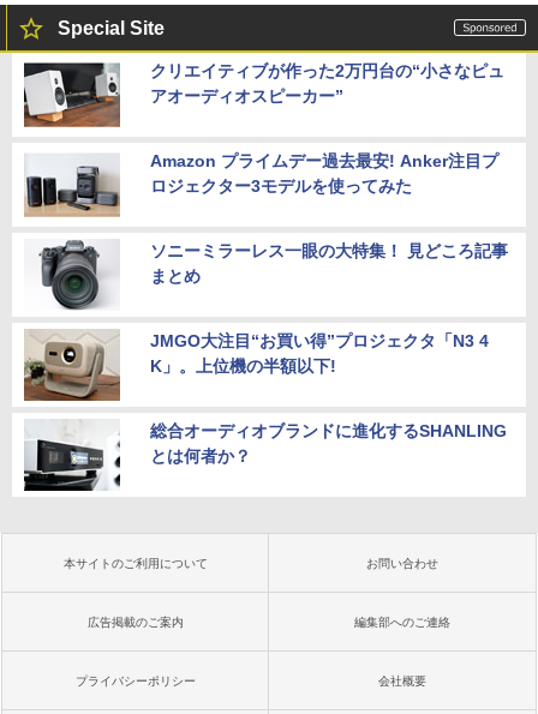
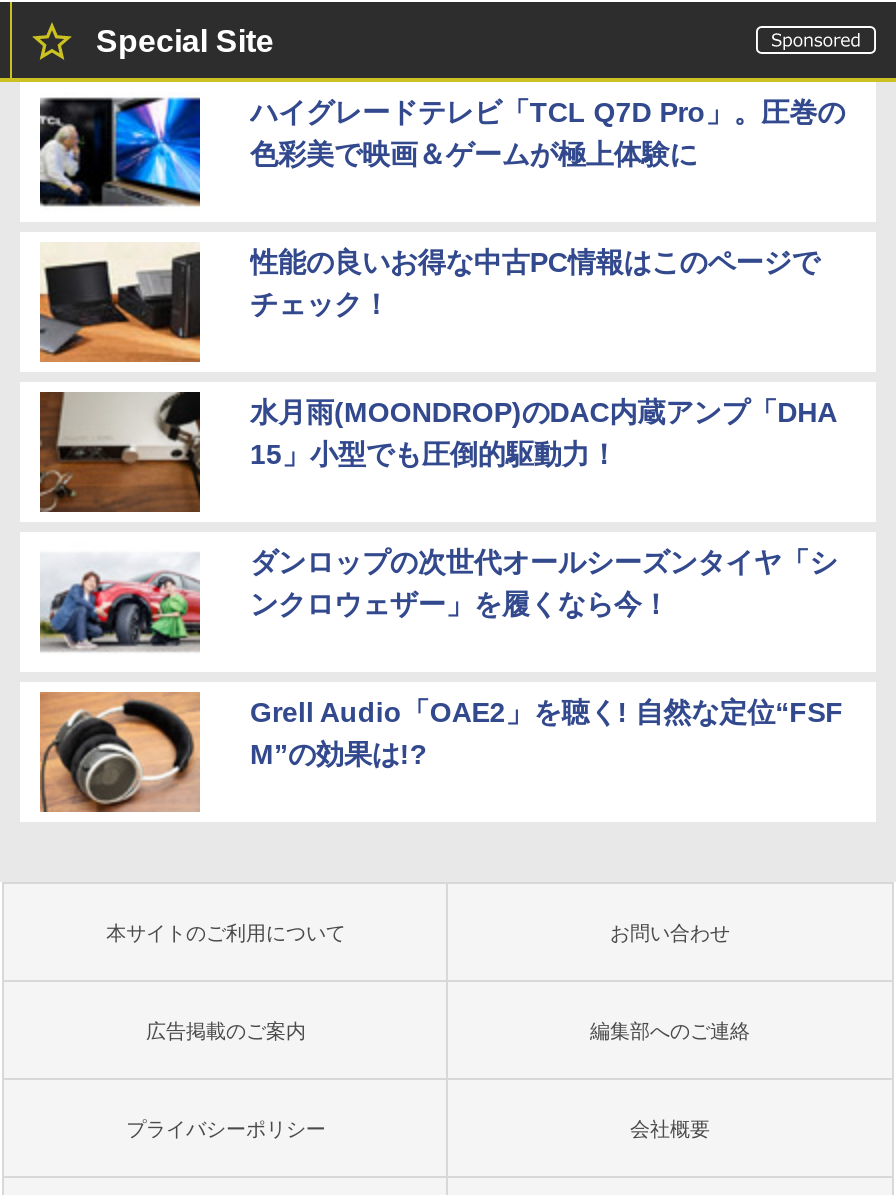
[23,61,504,128] [image] | クリエイティブが作った2万円台の“小さなピュ | アオーディオスピーカー” -> [38,96,845,208] [image] | ハイグレードテレビ「TCL Q7D Pro」。圧巻の | 色彩美で映画＆ゲームが極上体験に
[24,151,498,221] [image] | Amazon プライムデー過去最安! Anker注目プ | ロジェクター3モデルを使ってみた -> [38,244,819,364] [image] | 性能の良いお得な中古PC情報はこのページで | チェック！
[24,239,508,311] [image] | ソニーミラーレス一眼の大特集！ 見どころ記事 | まとめ -> [38,390,837,514] [image] | 水月雨(MOONDROP)のDAC内蔵アンプ「DHA | 15」小型でも圧倒的駆動力！
[23,329,488,402] [image] | JMGO大注目“お買い得”プロジェクタ「N3 4 | K」。上位機の半額以下! -> [40,544,837,662] [image] | ダンロップの次世代オールシーズンタイヤ「シ | ンクロウェザー」を履くなら今！
[23,419,506,492] [image] | 総合オーディオブランドに進化するSHANLING | とは何者か？ -> [38,690,843,814] [image] | Grell Audio「OAE2」を聴く! 自然な定位“FSF | M”の効果は!?

